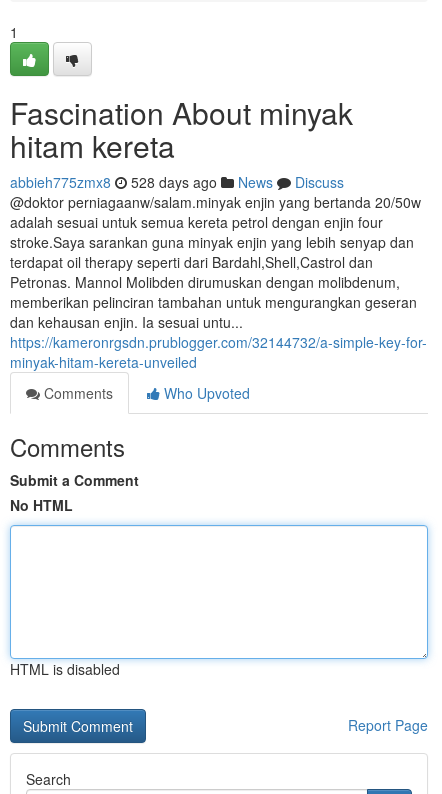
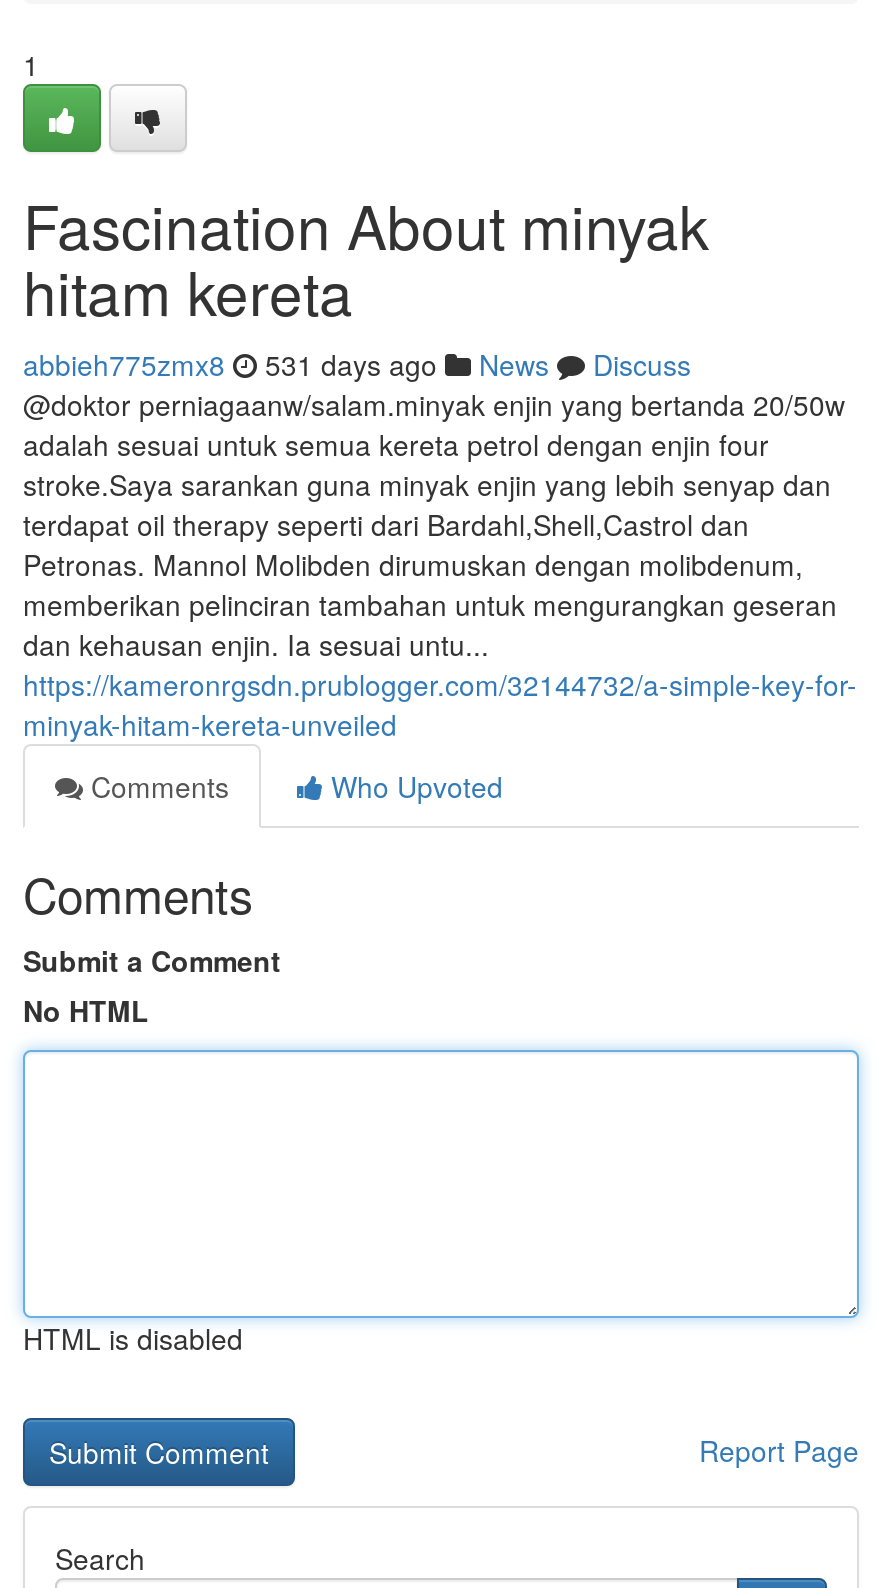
[10,172,344,192] abbieh775zmx8 528 days ago News Discuss -> [23,344,691,384] abbieh775zmx8 531 days ago News Discuss

